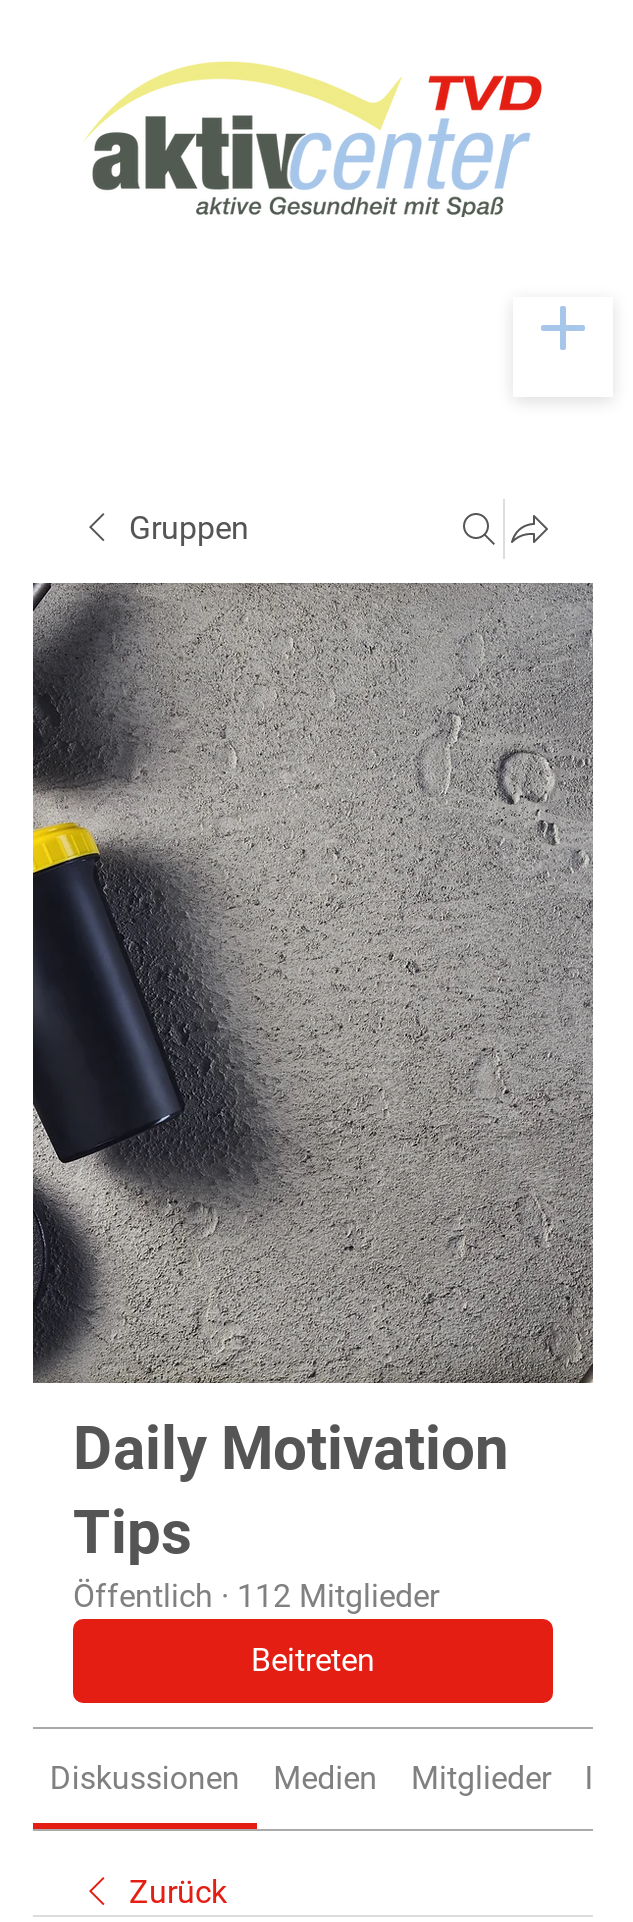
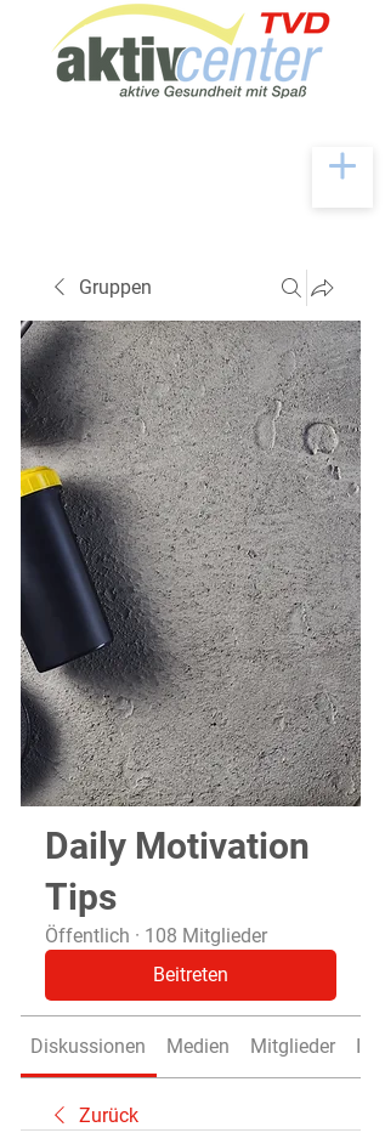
[73,1577,439,1615] Öffentlich · 112 Mitglieder -> [45,924,267,947] Öffentlich · 108 Mitglieder

